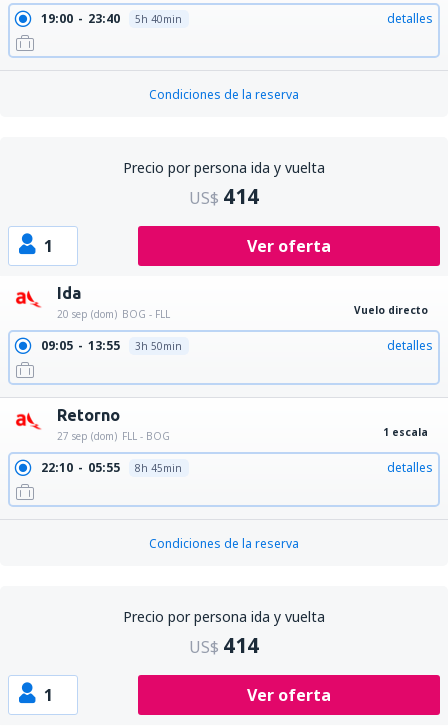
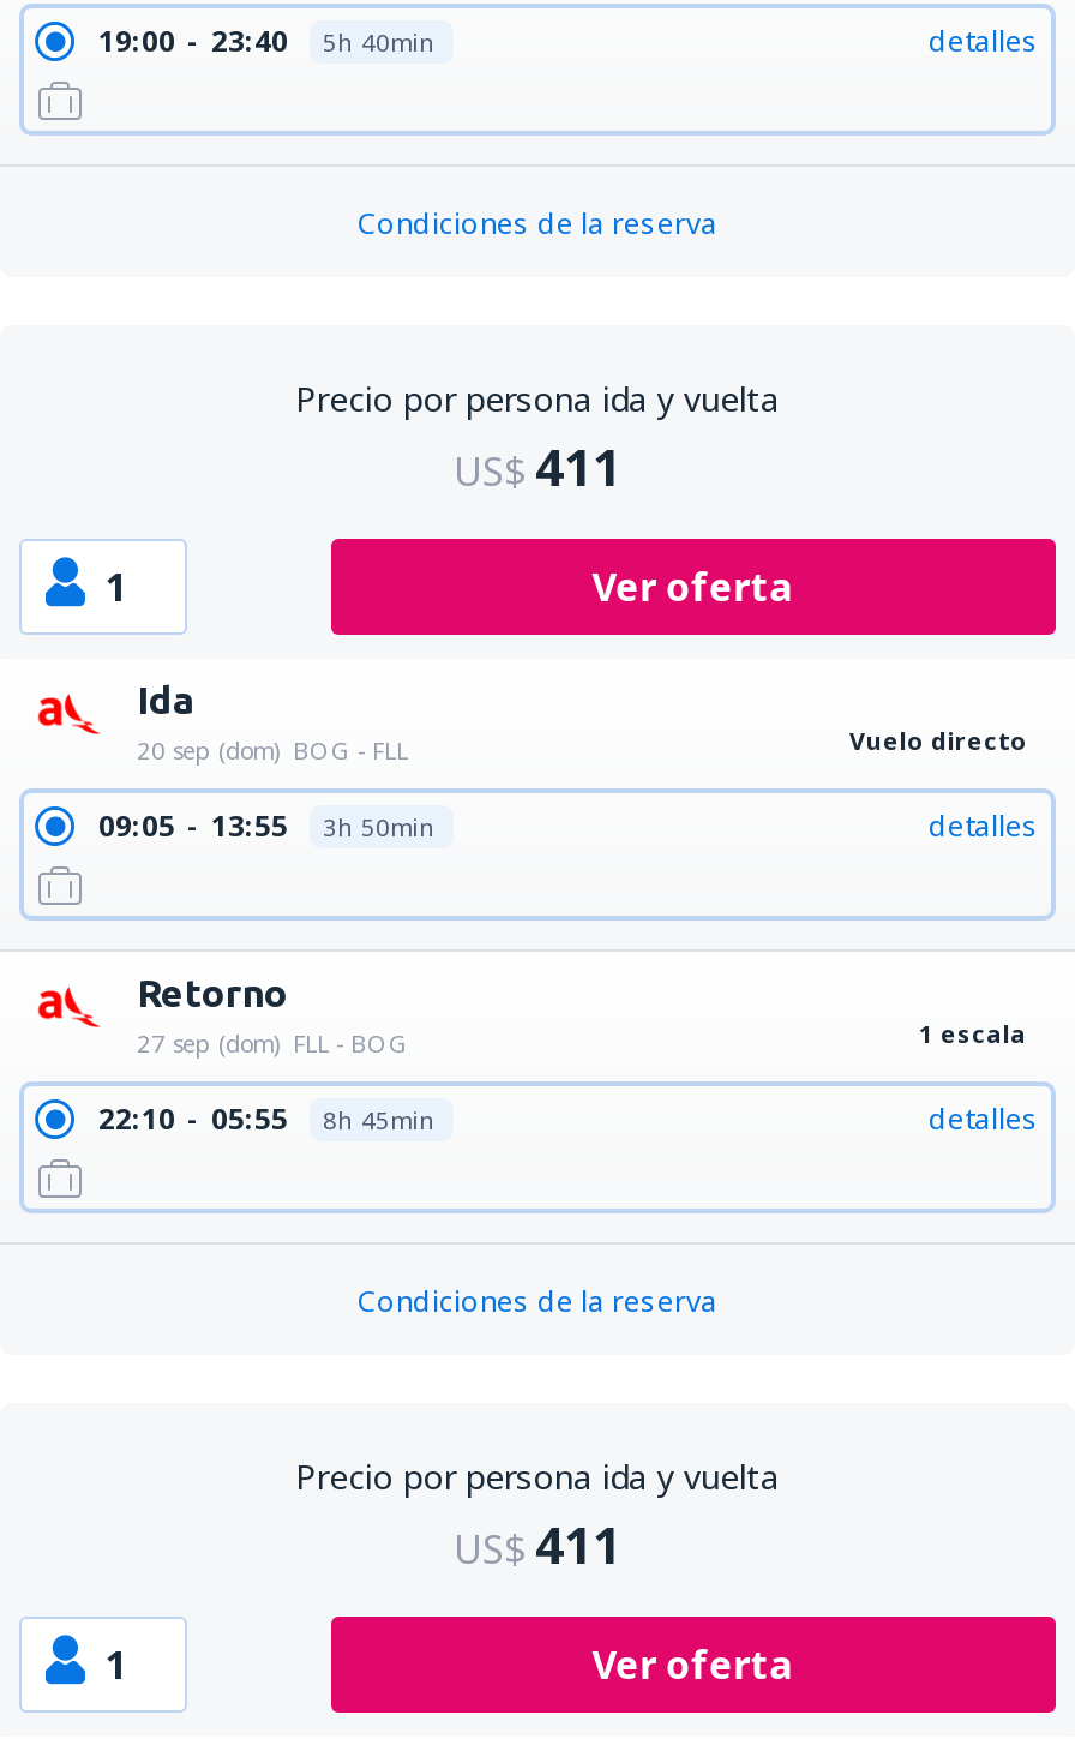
[189,182,259,210] US$ 414 -> [454,433,621,500] US$ 411
[189,631,259,659] US$ 414 -> [454,1511,621,1578] US$ 411

